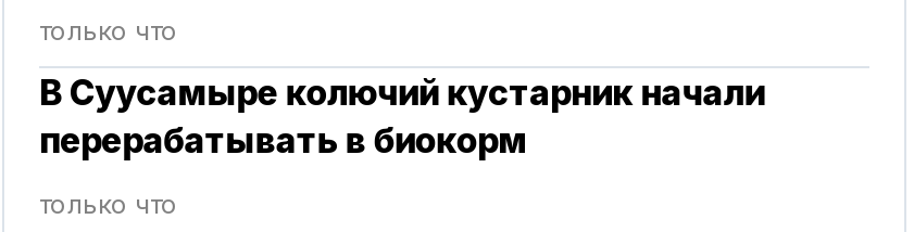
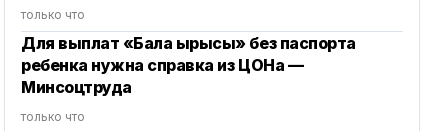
[39,71,764,162] В Суусамыре колючий кустарник начали | перерабатывать в биокорм -> [21,33,356,97] Для выплат «Бала ырысы» без паспорта | ребенка нужна справка из ЦОНа — | Минсоцтруда

